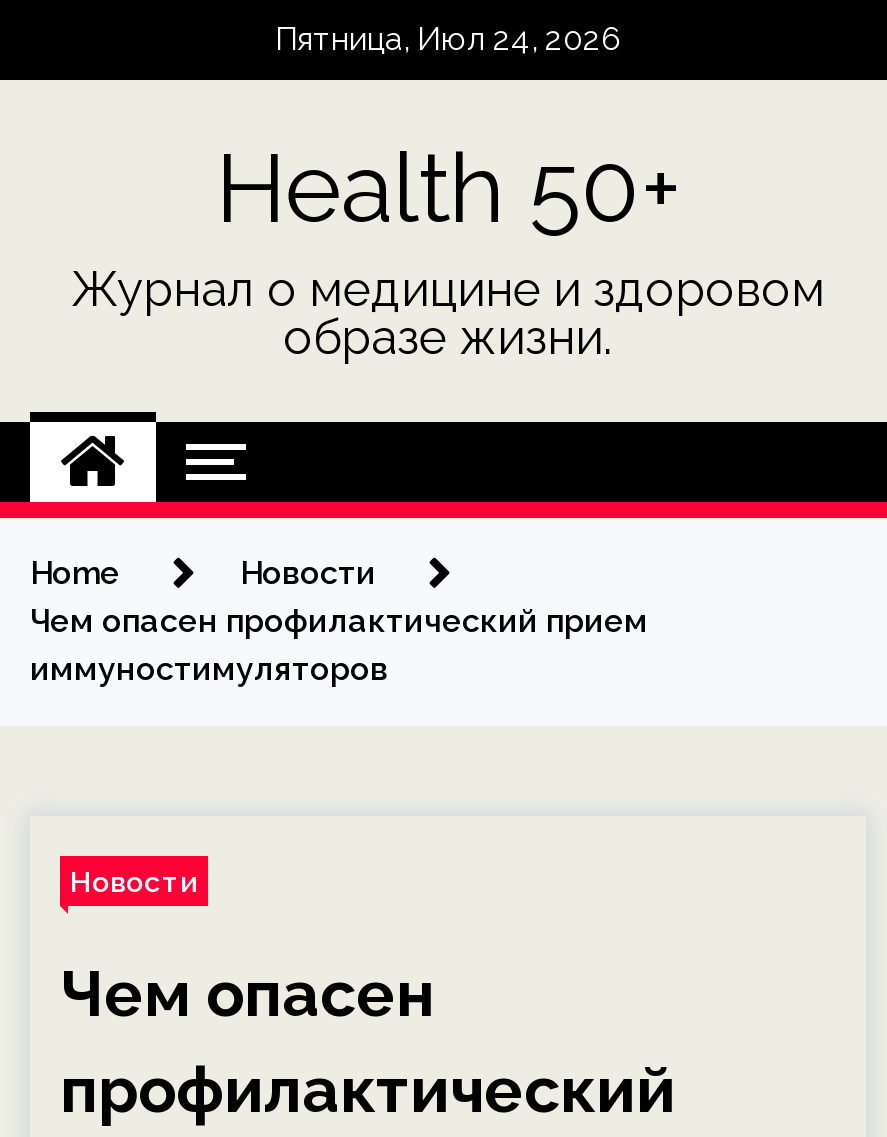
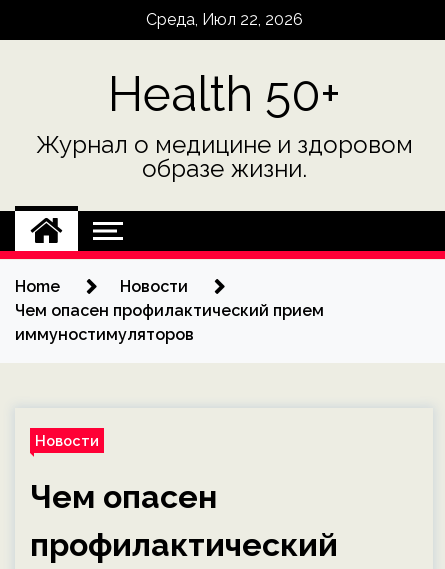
[275,20,621,58] Пятница, Июл 24, 2026 -> [145,10,302,29] Среда, Июл 22, 2026

